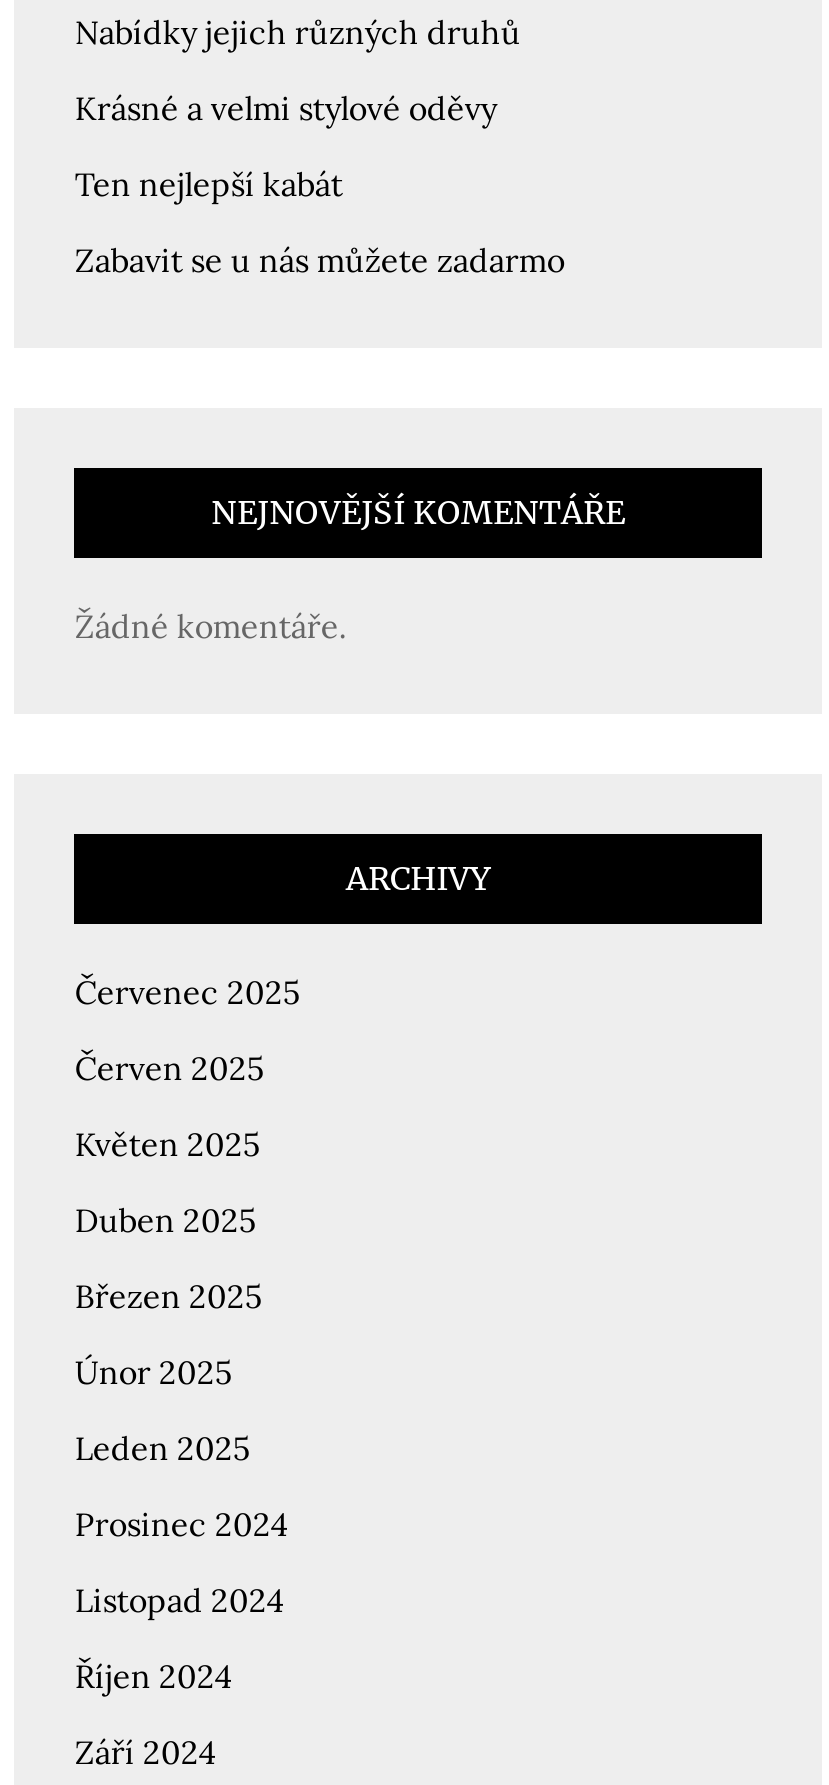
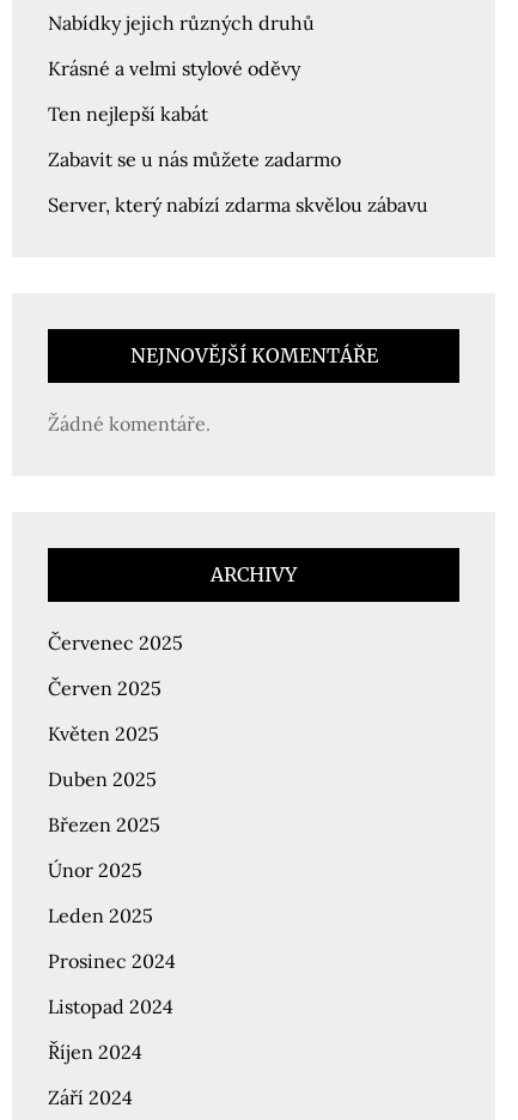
none -> [48,192,429,216] Server, který nabízí zdarma skvělou zábavu

